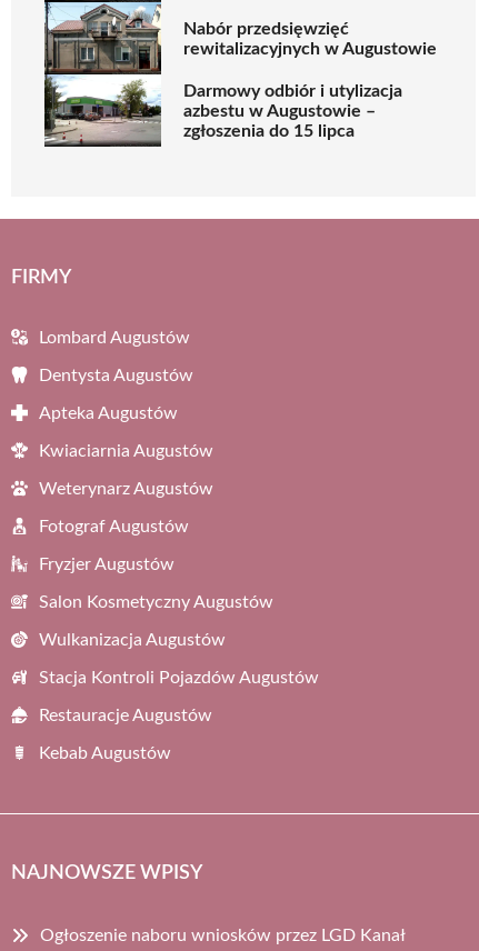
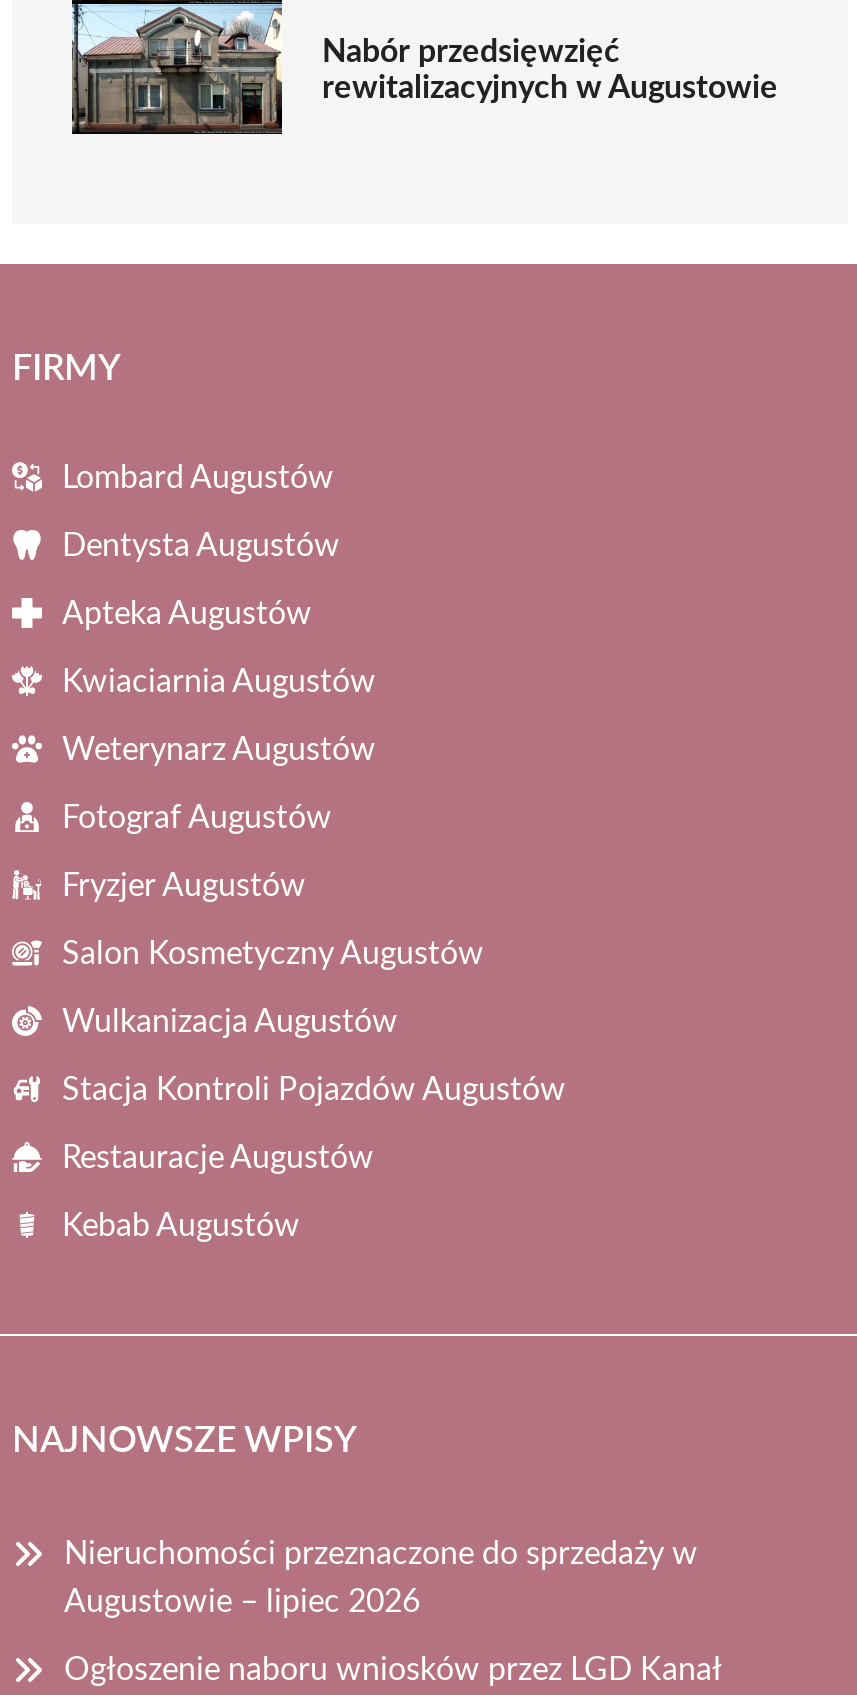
[43,77,402,146] [image] | Darmowy odbiór i utylizacja | azbestu w Augustowie – | zgłoszenia do 15 lipca -> none
moved [11,268,319,883] -> [12,352,566,1460]: FIRMY | Lombard Augustów | Dentysta Augustów | ... | Kebab Augustów | NAJNOWSZE WPISY
none -> [64,1538,698,1618] Nieruchomości przeznaczone do sprzedaży w | Augustowie – lipiec 2026

